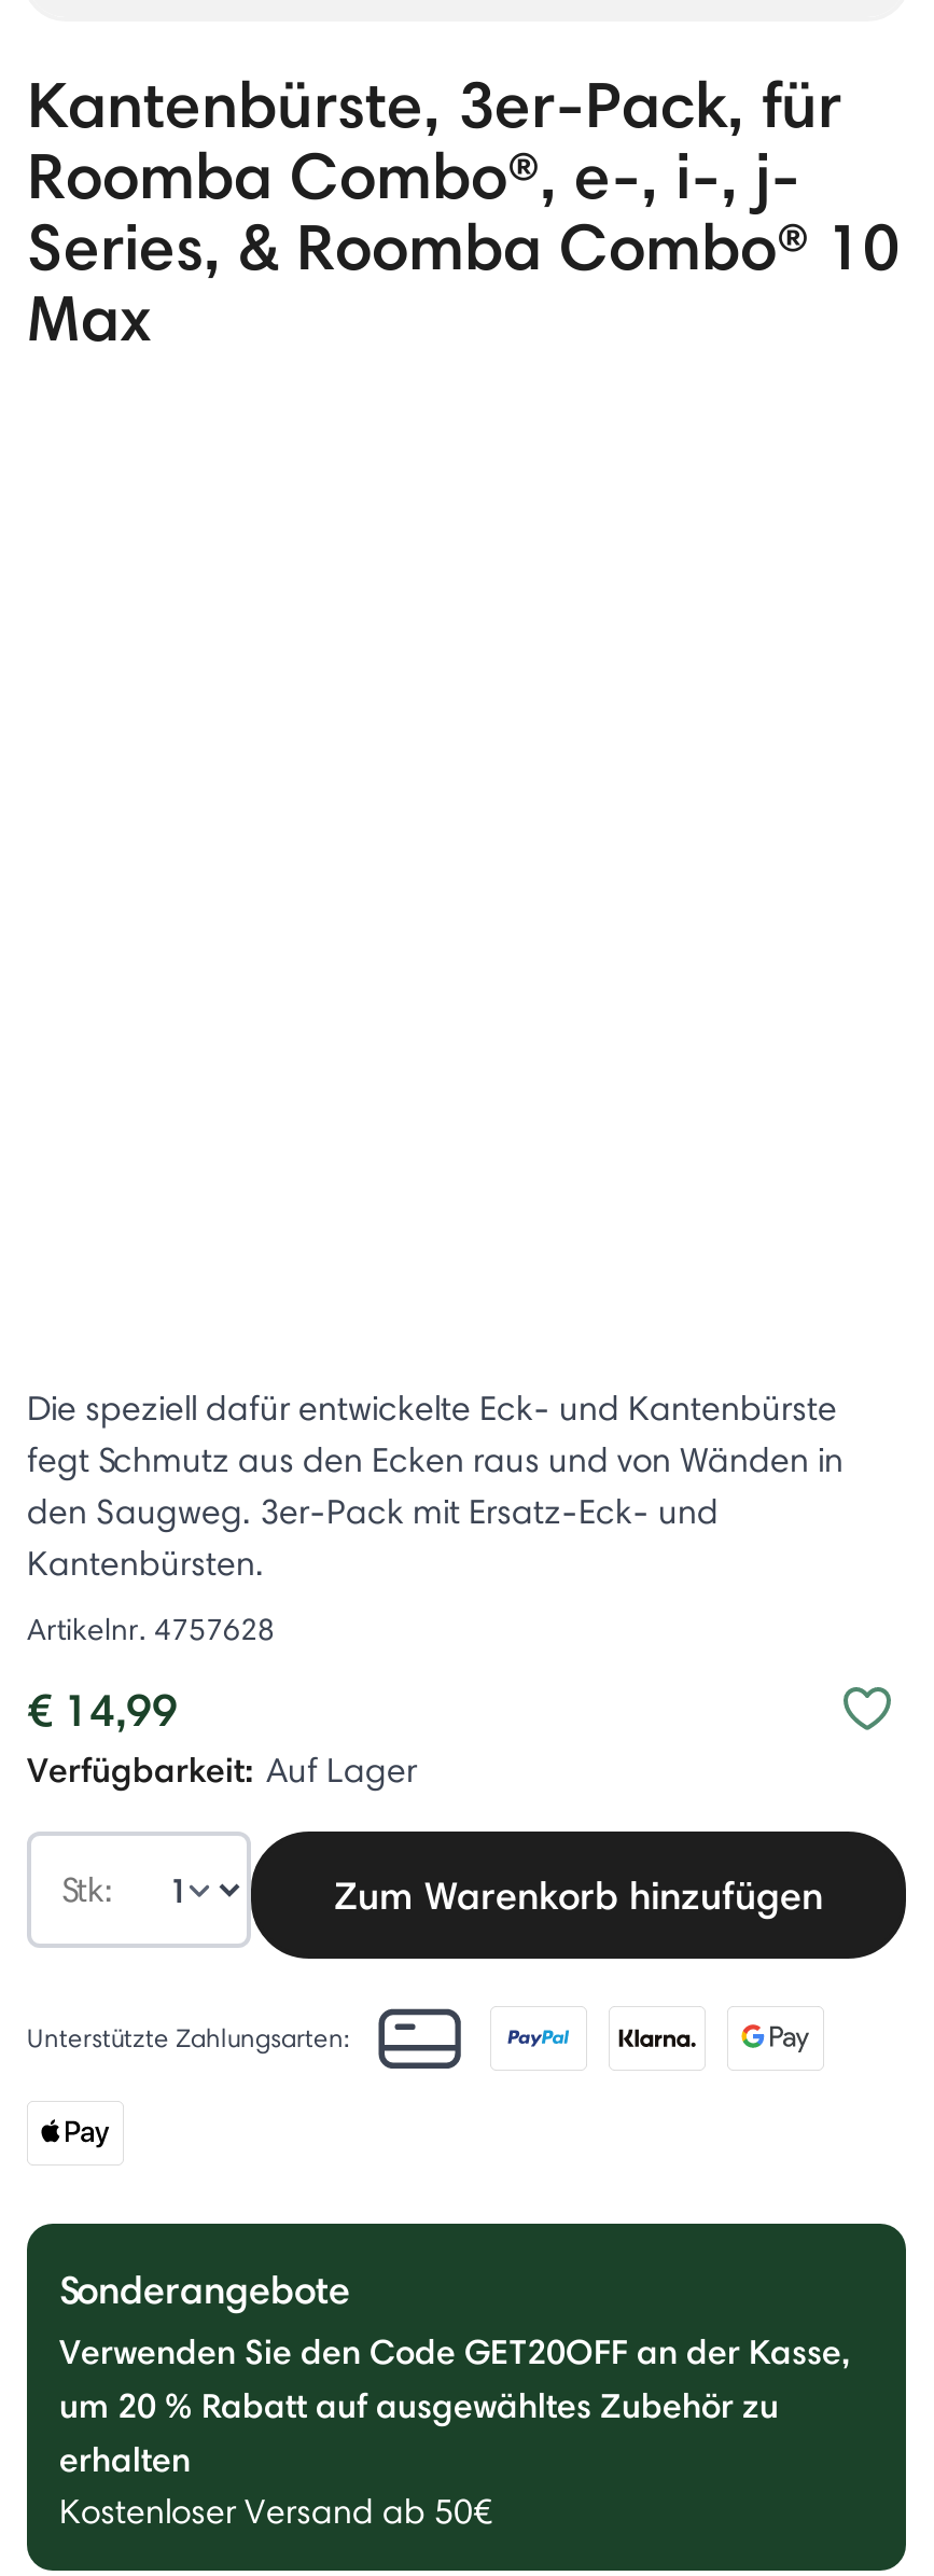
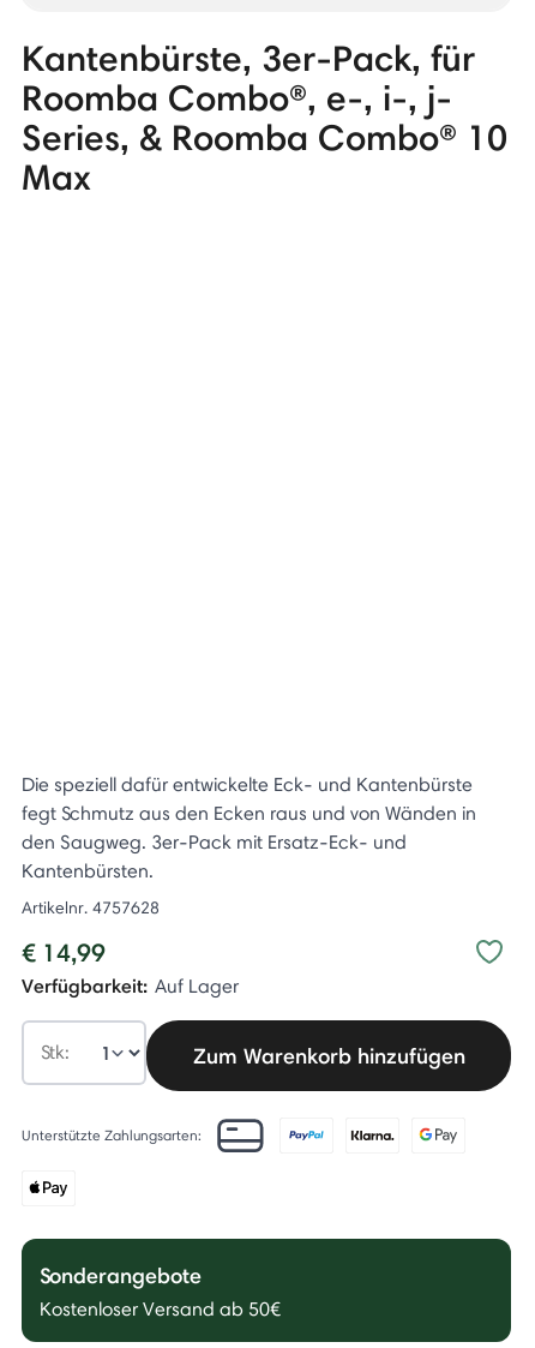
[59,2328,850,2479] Verwenden Sie den Code GET20OFF an der Kasse, | um 20 % Rabatt auf ausgewähltes Zubehör zu | erhalten -> none

